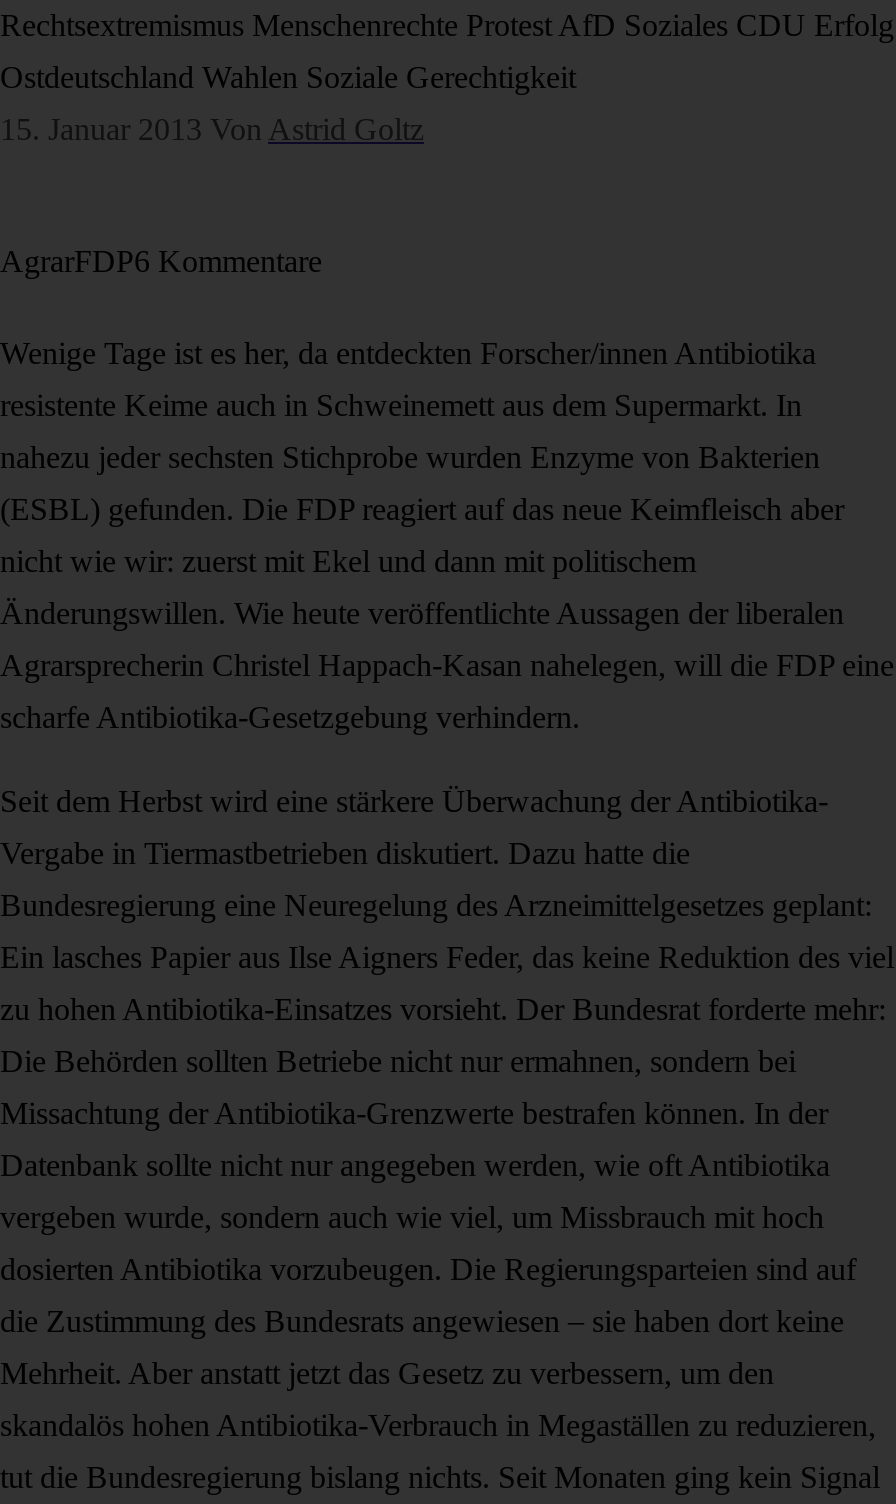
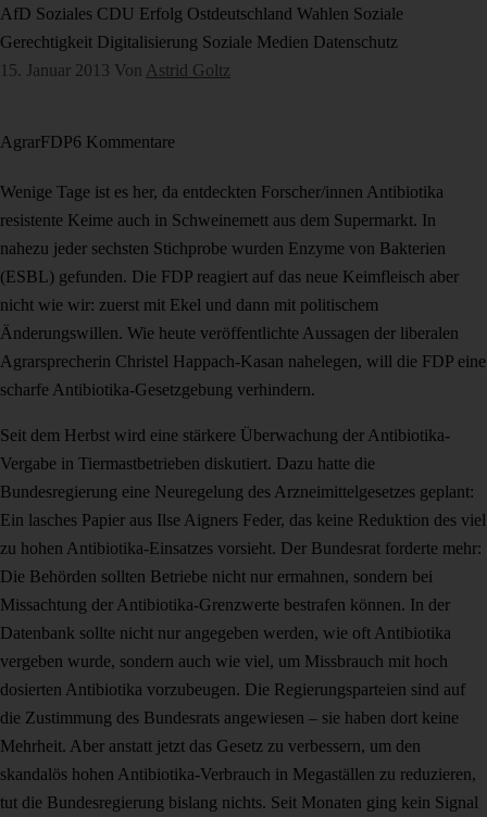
[0,8,894,42] Rechtsextremismus Menschenrechte Protest AfD Soziales CDU Erfolg -> [0,4,403,23] AfD Soziales CDU Erfolg Ostdeutschland Wahlen Soziale
[0,60,576,94] Ostdeutschland Wahlen Soziale Gerechtigkeit -> [0,33,398,51] Gerechtigkeit Digitalisierung Soziale Medien Datenschutz

